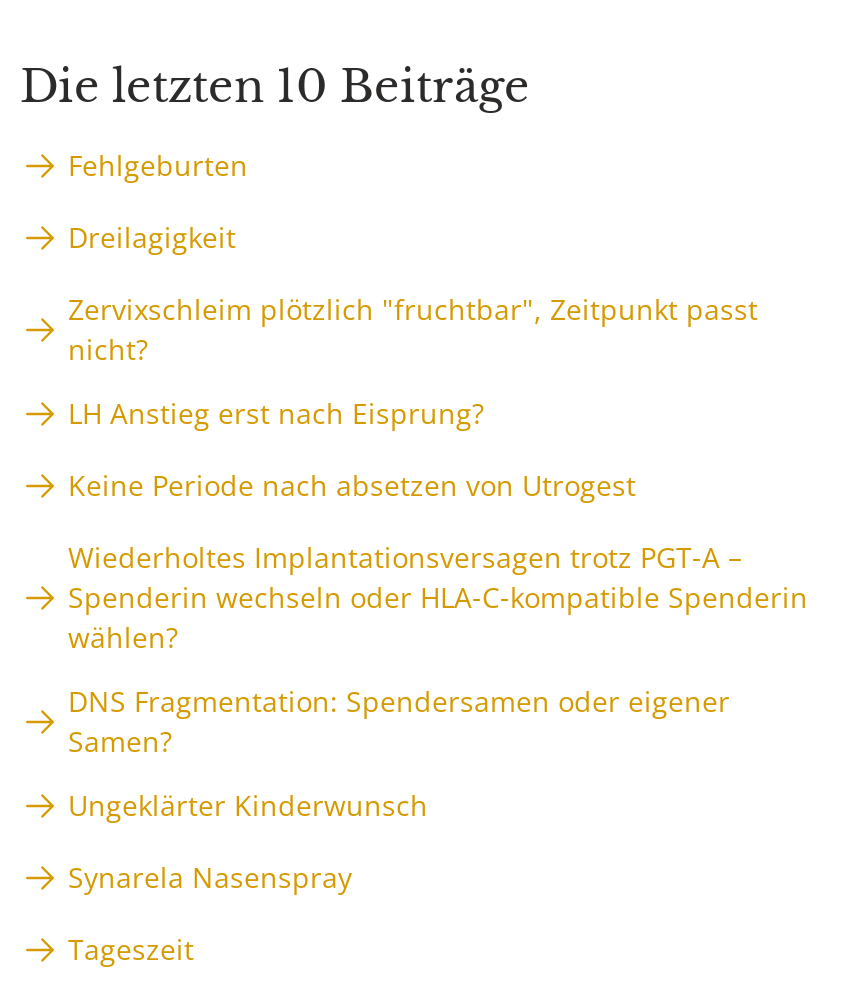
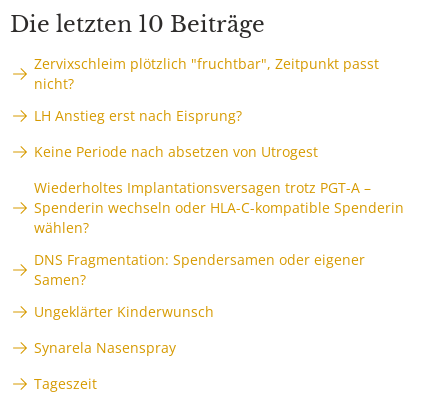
[68,146,248,256] Fehlgeburten | Dreilagigkeit -> none

